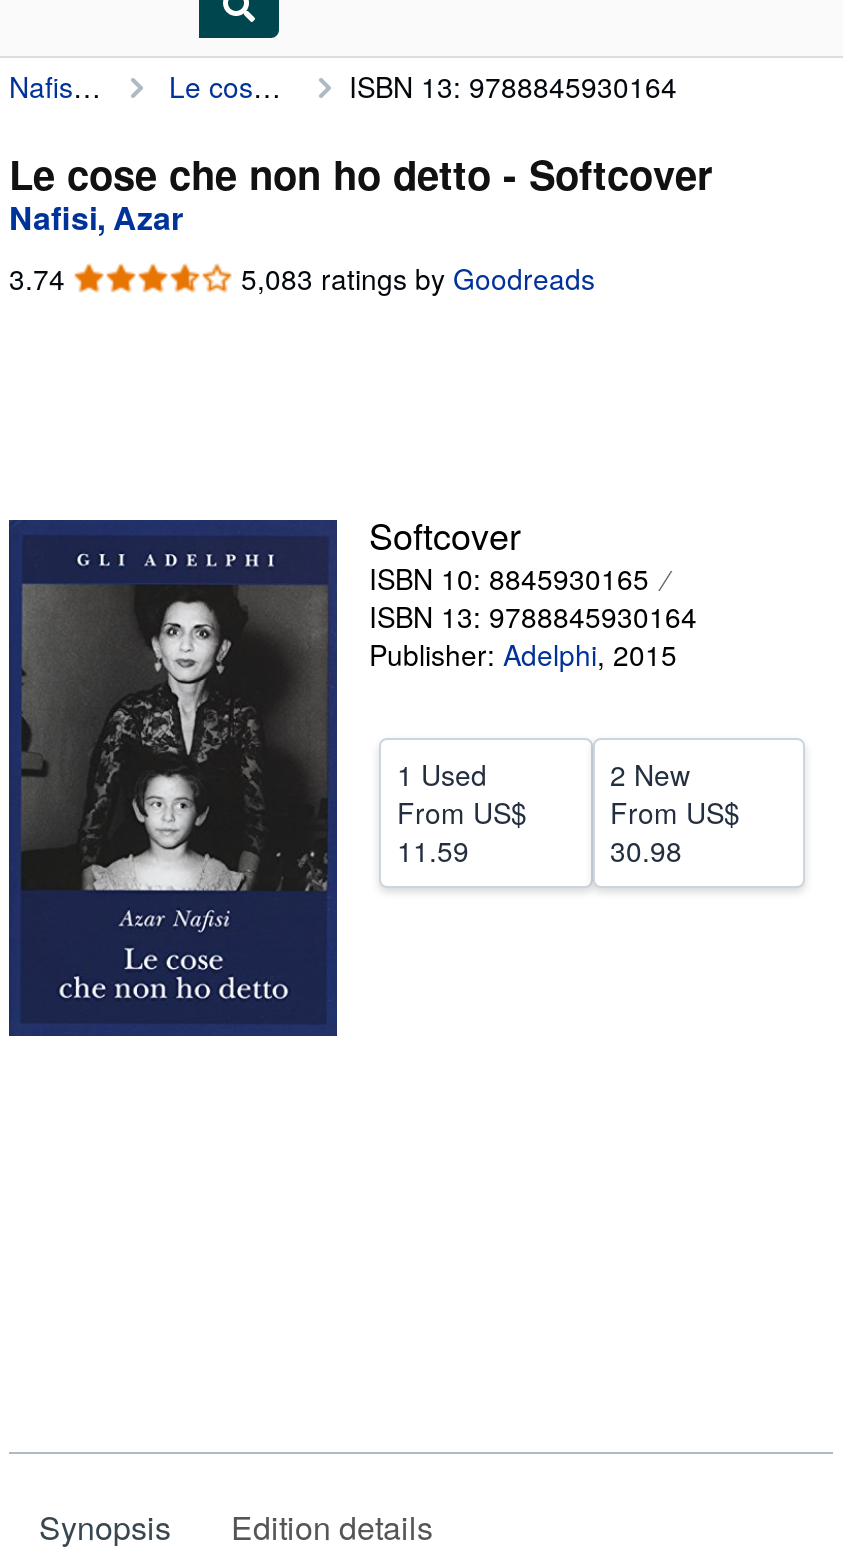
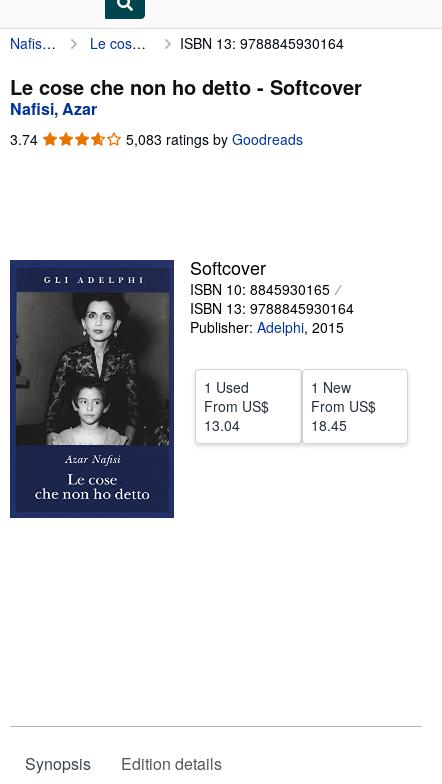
[610,754,690,794] 2 New -> [310,377,350,397] 1 New
[397,830,469,870] 11.59 -> [204,415,240,435] 13.04
[610,830,682,870] 30.98 -> [310,415,346,435] 18.45

